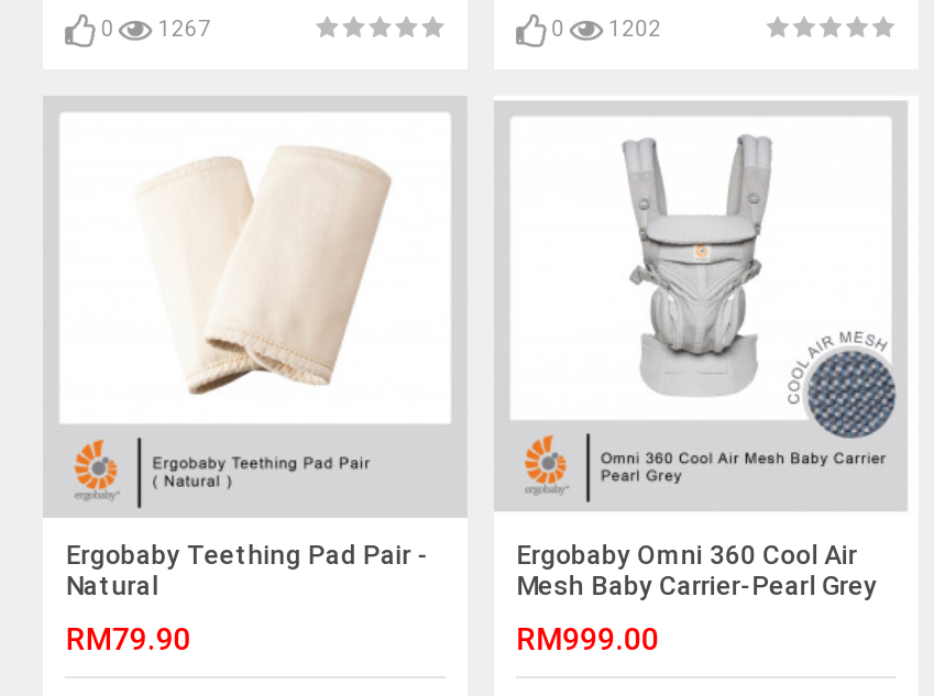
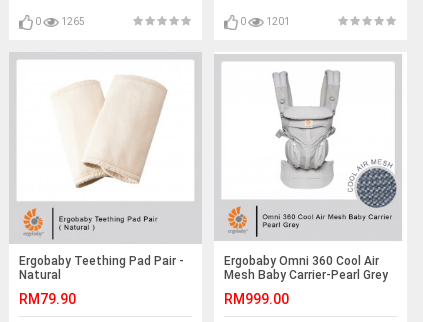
[97,17,211,41] 0 1267 -> [33,16,85,27] 0 1265
[547,17,661,41] 0 1202 -> [238,16,290,27] 0 1201

